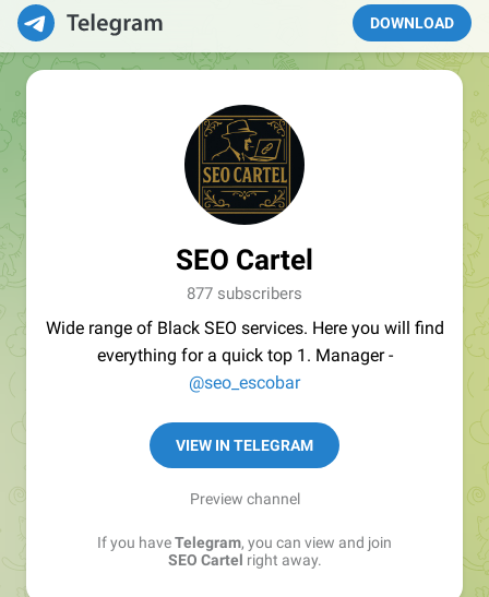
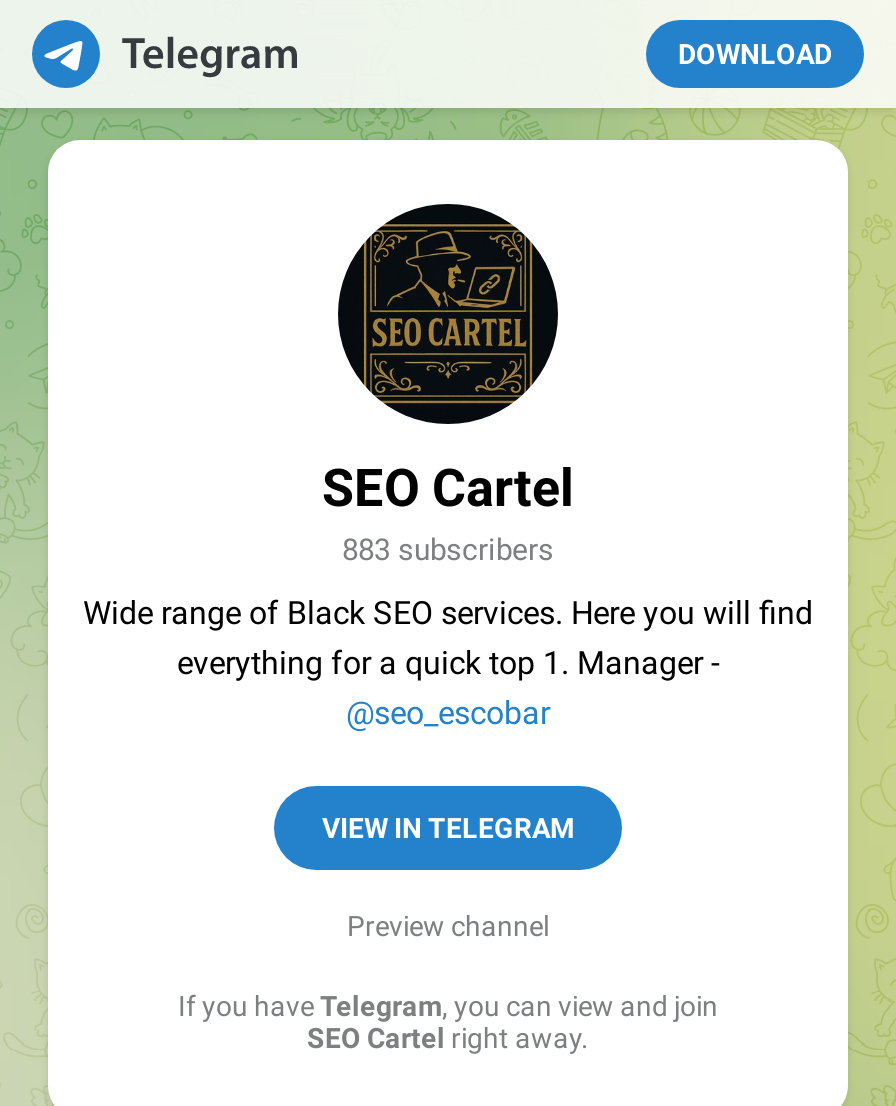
[187,284,302,303] 877 subscribers -> [342,532,554,568] 883 subscribers

